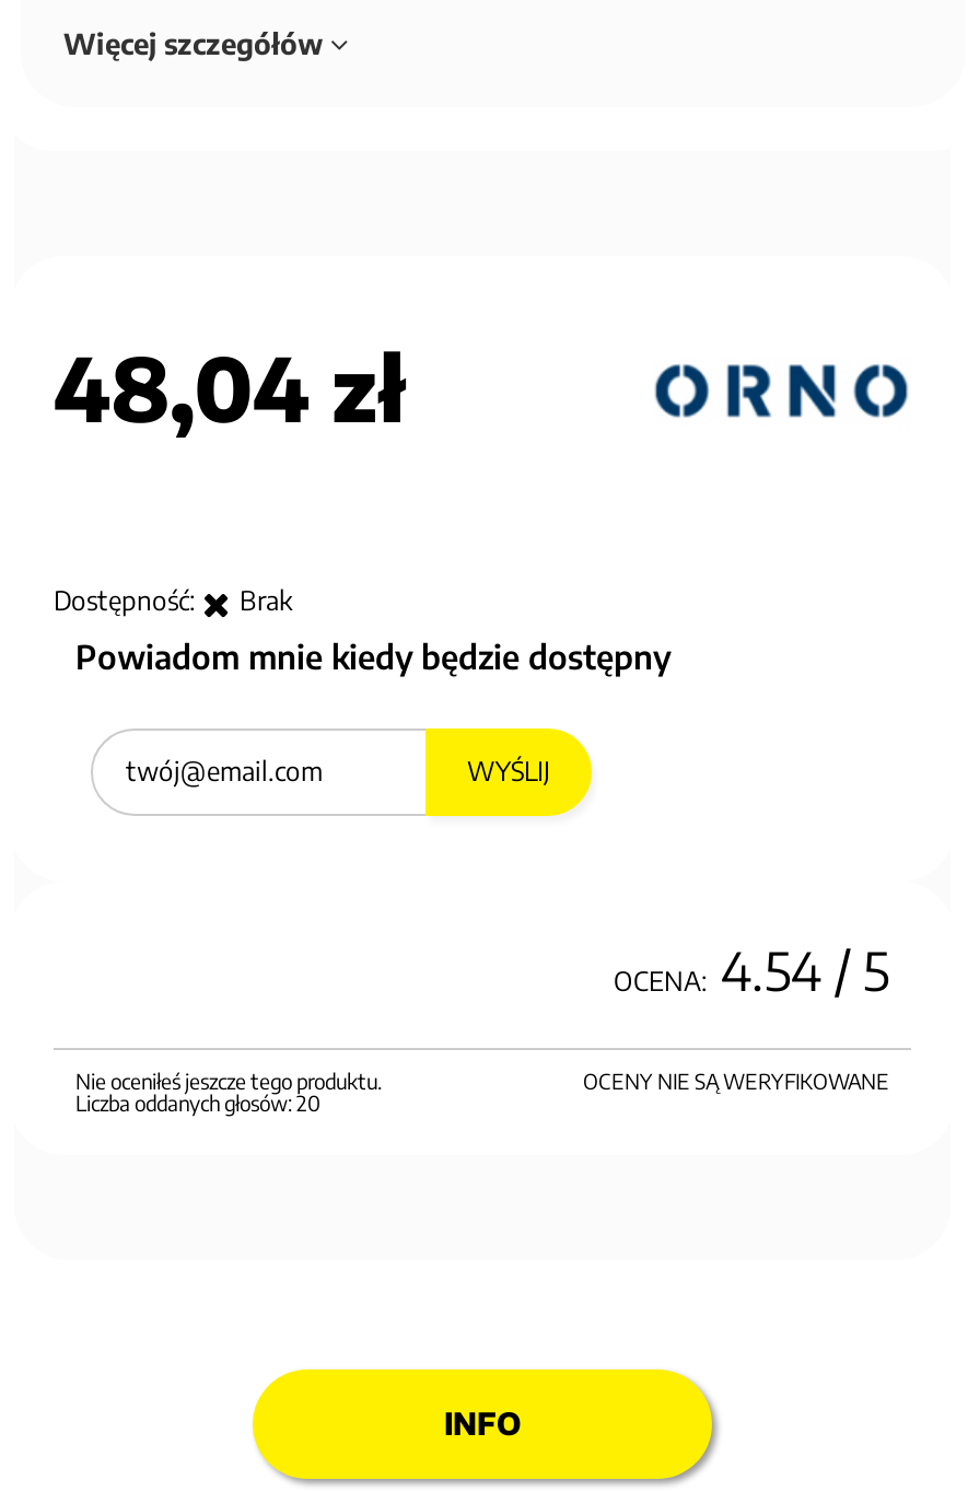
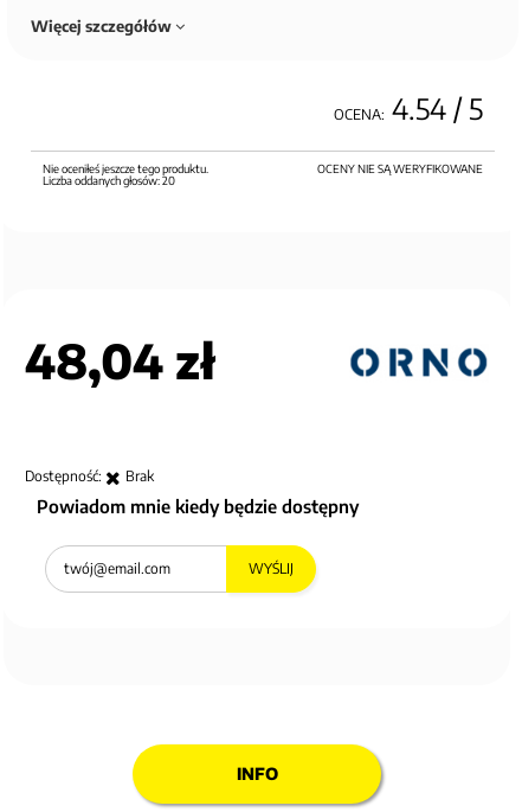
moved [54,333,670,787] -> [25,331,359,577]: 48,04 zł | Dostępność: | Brak | Powiadom mnie kiedy będzie dostępny | WYŚLIJ
moved [75,936,889,1115] -> [42,90,482,187]: OCENA: 4.54 / 5 | OCENY NIE SĄ WERYFIKOWANE | Nie oceniłeś jeszcze tego produktu. | Liczba oddanych głosów: 20

